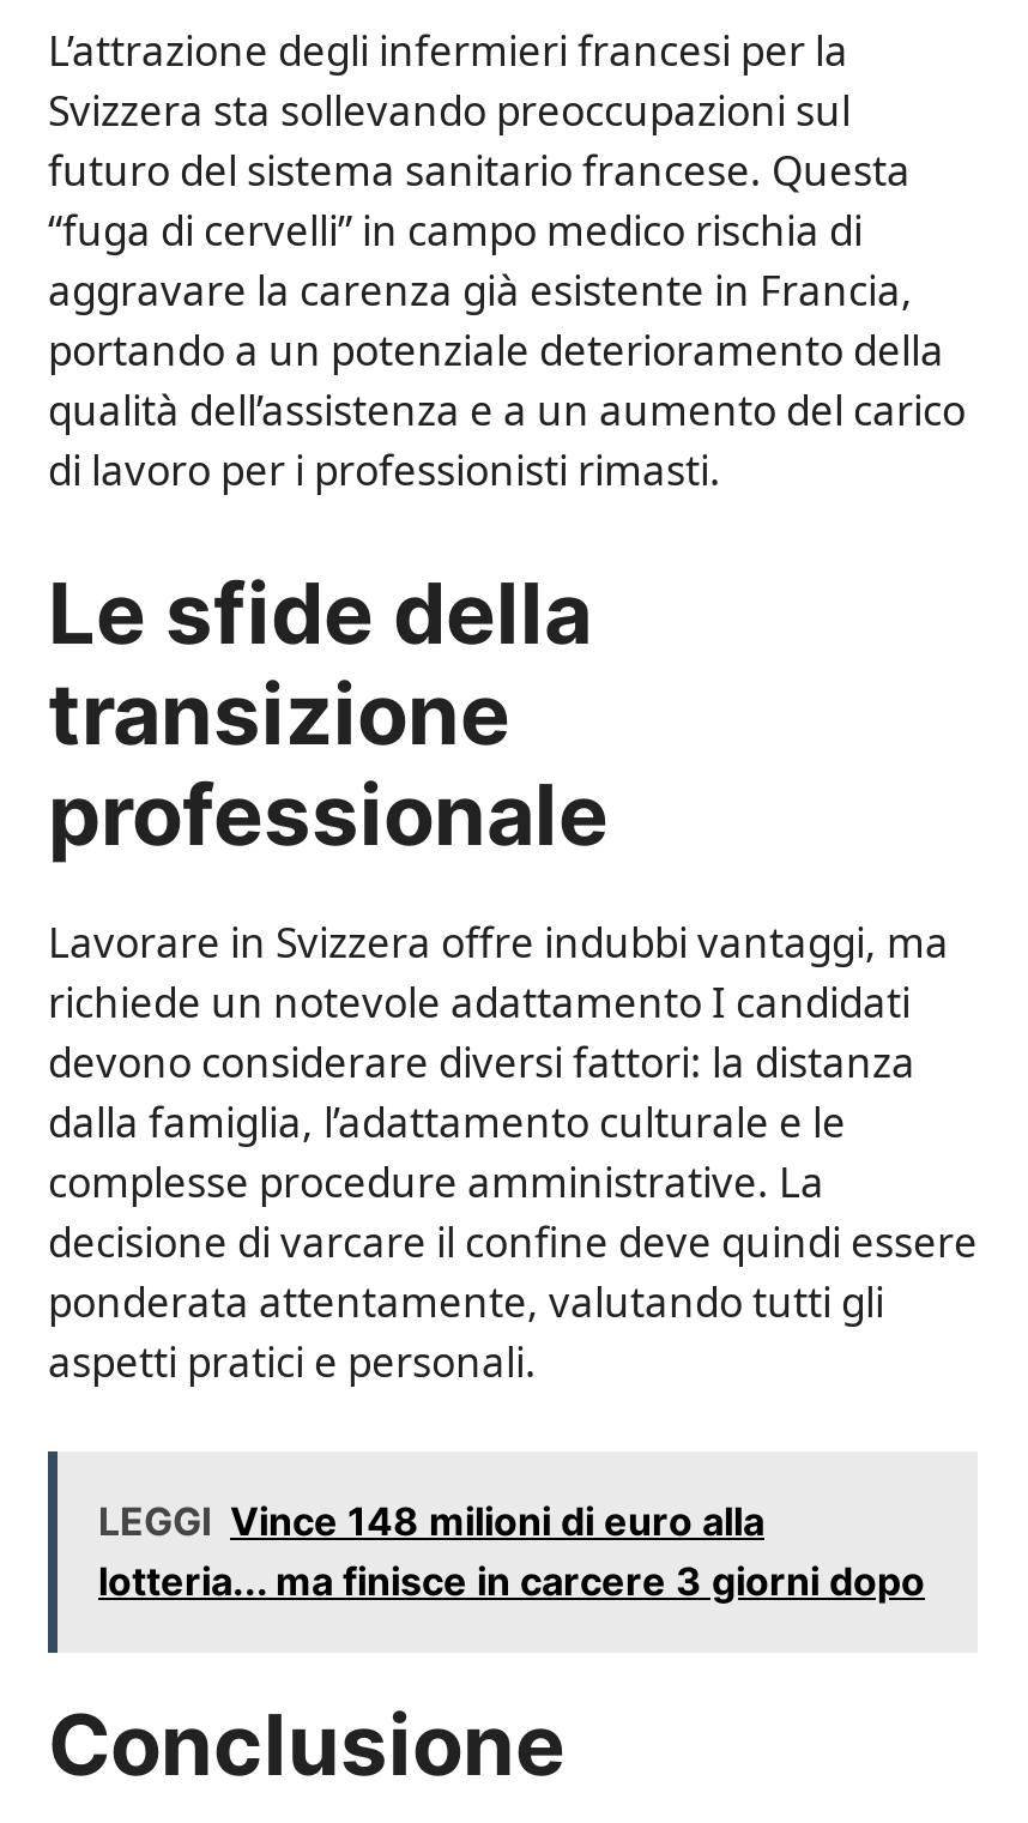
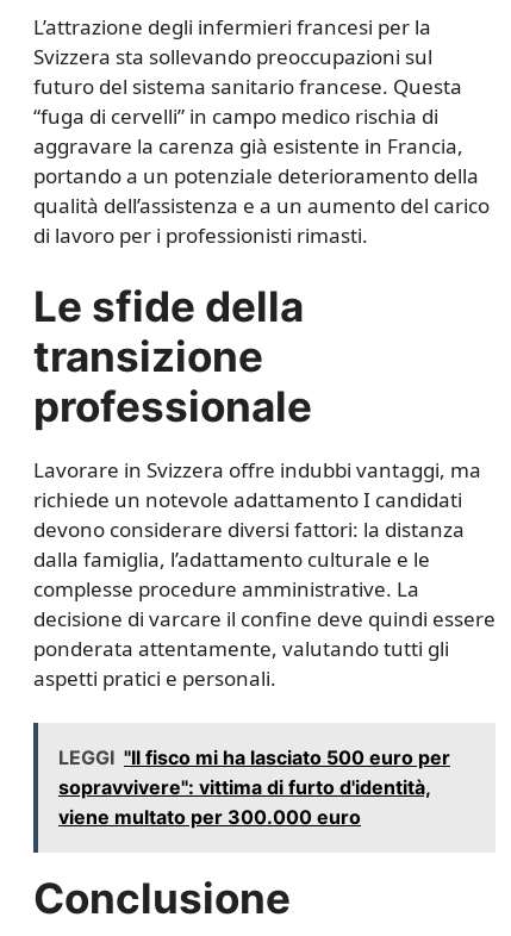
[98,1497,925,1605] LEGGI Vince 148 milioni di euro alla | lotteria... ma finisce in carcere 3 giorni dopo -> [58,746,450,829] LEGGI "Il fisco mi ha lasciato 500 euro per | sopravvivere": vittima di furto d'identità, | viene multato per 300.000 euro

